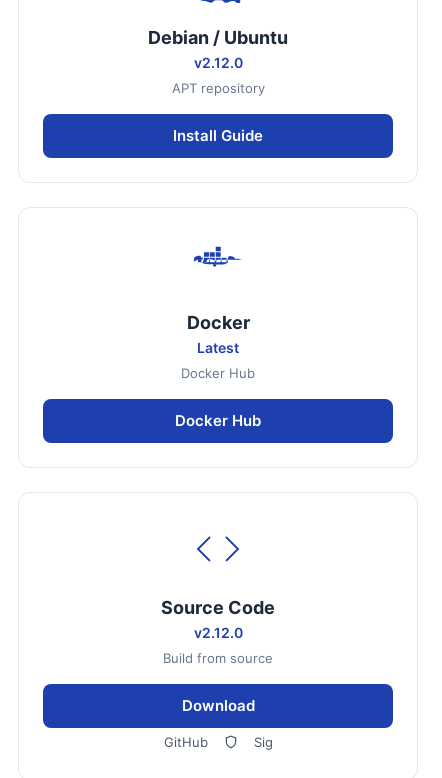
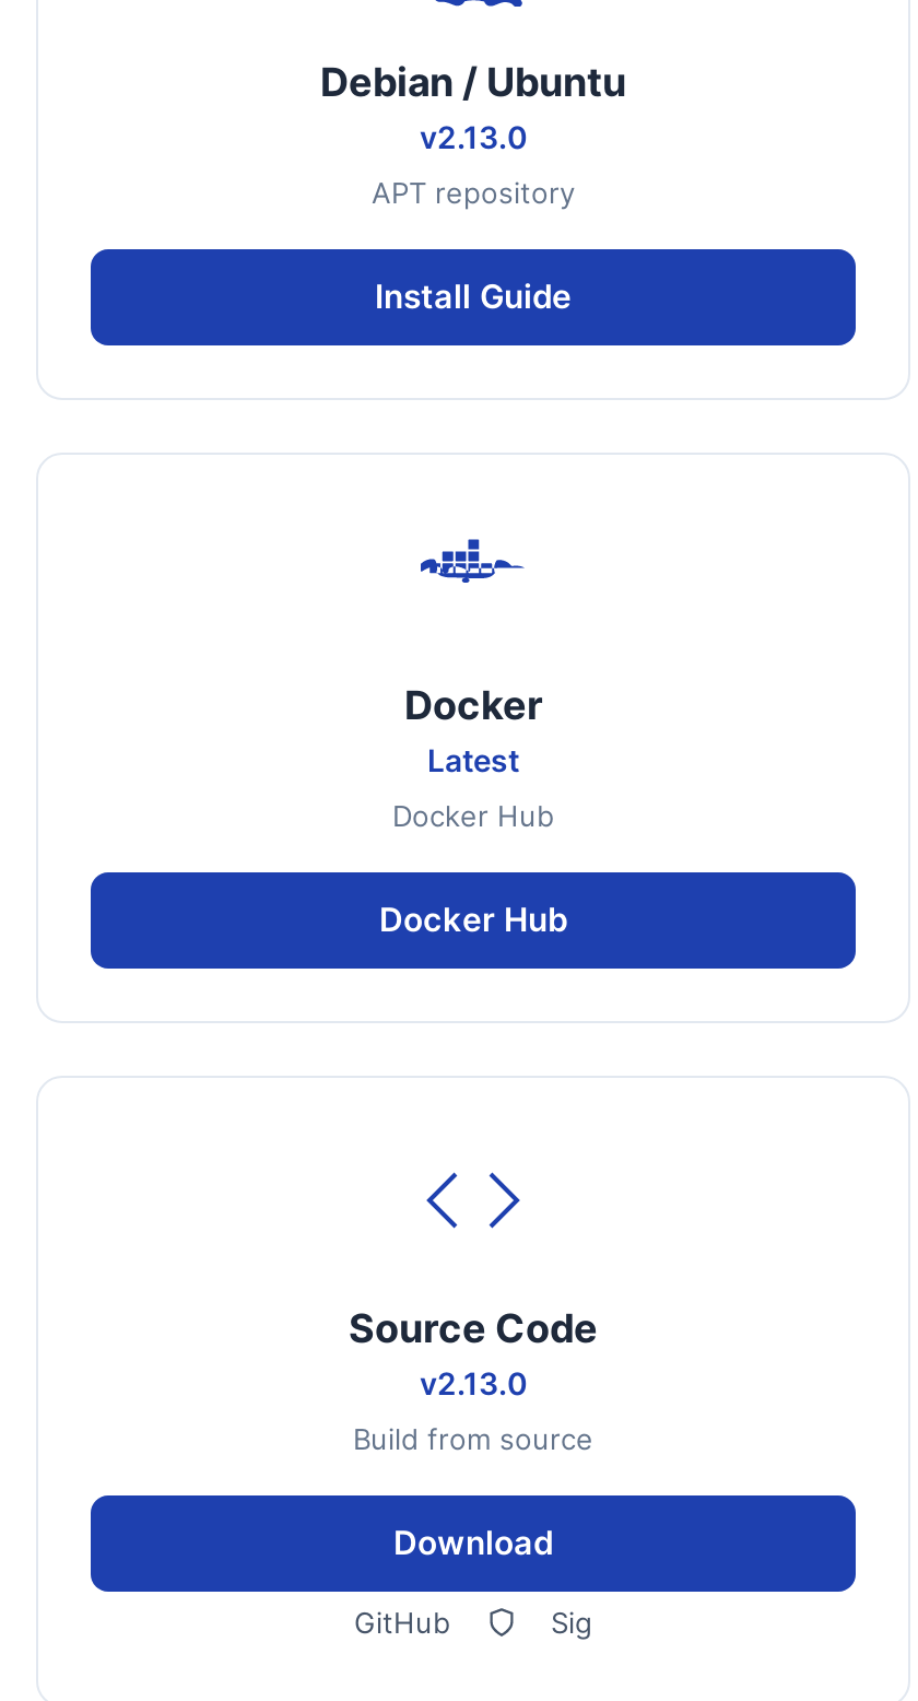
[193,54,242,71] v2.12.0 -> [420,118,527,155] v2.13.0
[193,624,242,641] v2.12.0 -> [420,1364,527,1401] v2.13.0

